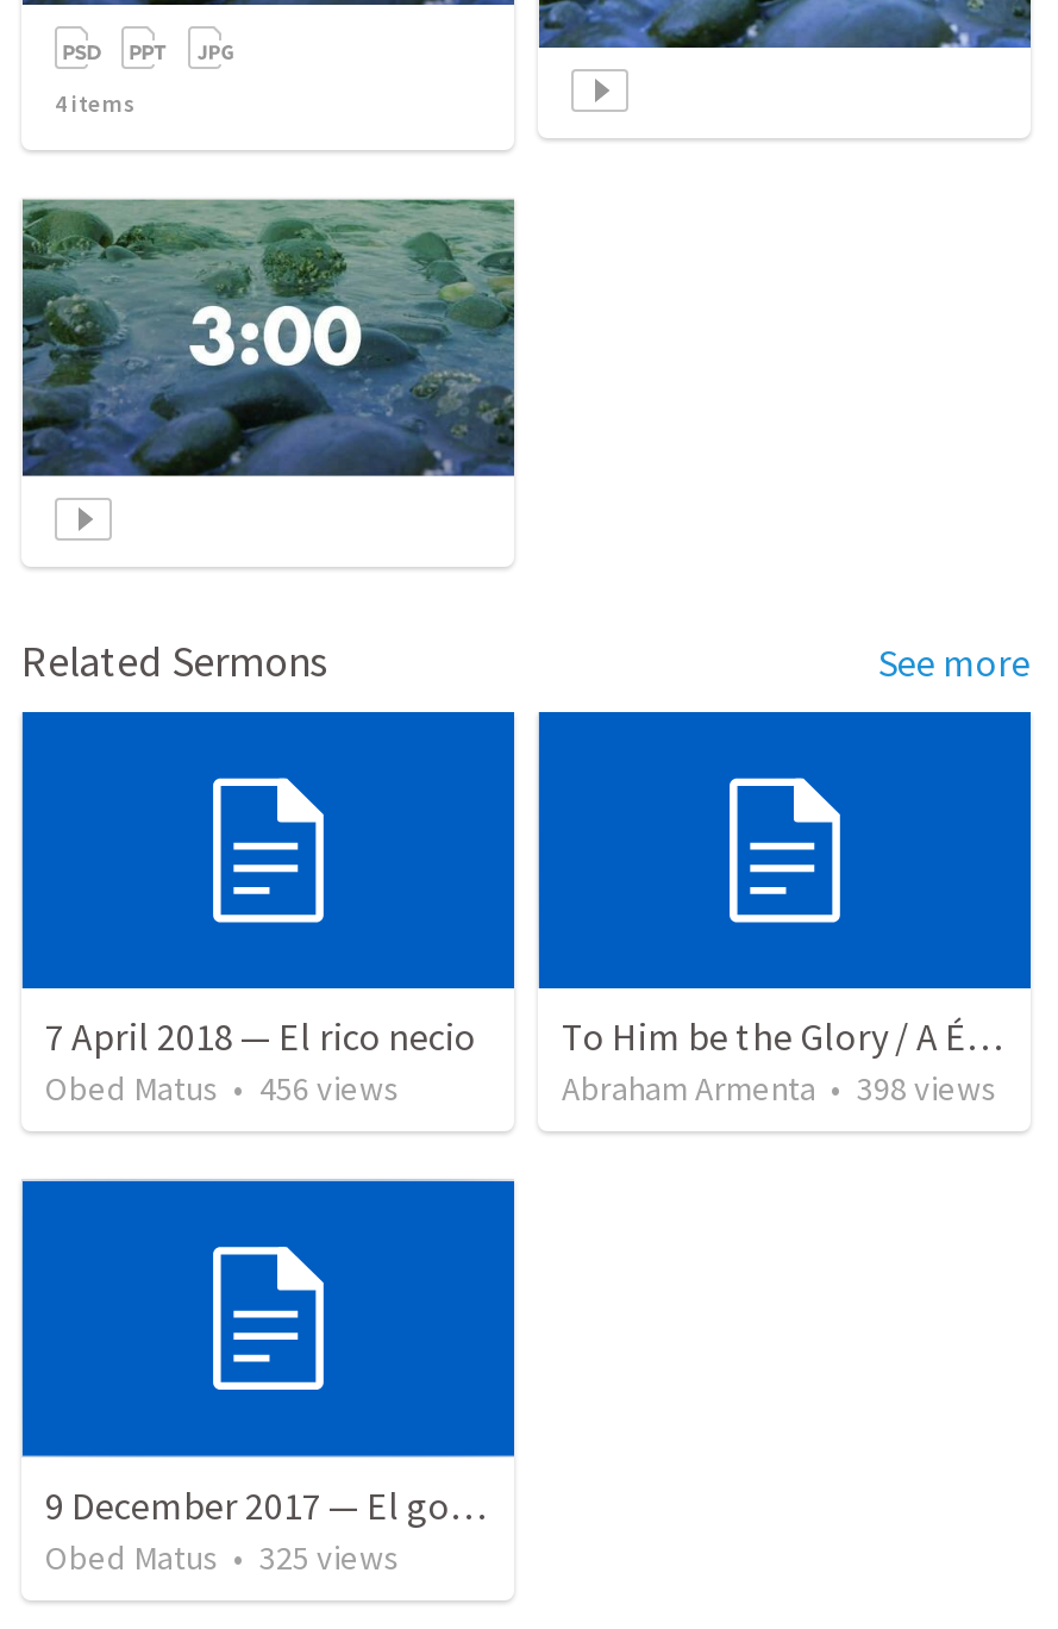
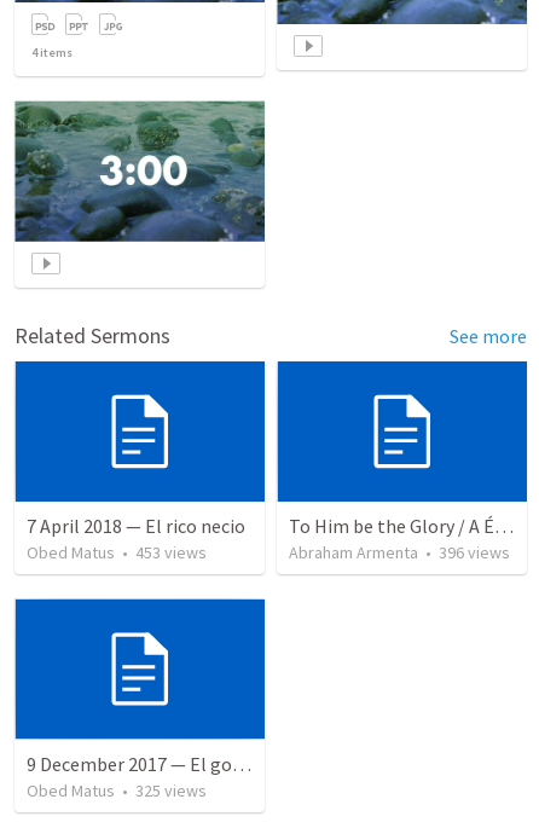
[45,1068,400,1111] Obed Matus • 456 views -> [27,542,207,564] Obed Matus • 453 views
[562,1068,997,1111] Abraham Armenta • 398 views -> [289,542,510,564] Abraham Armenta • 396 views

